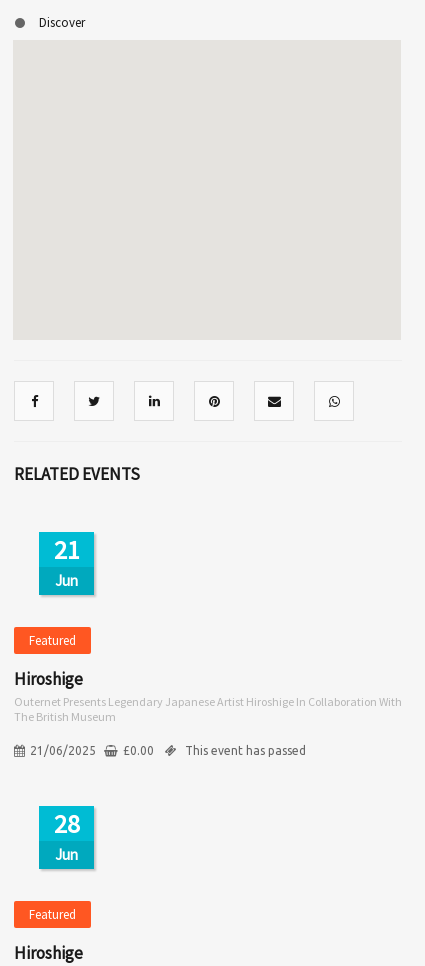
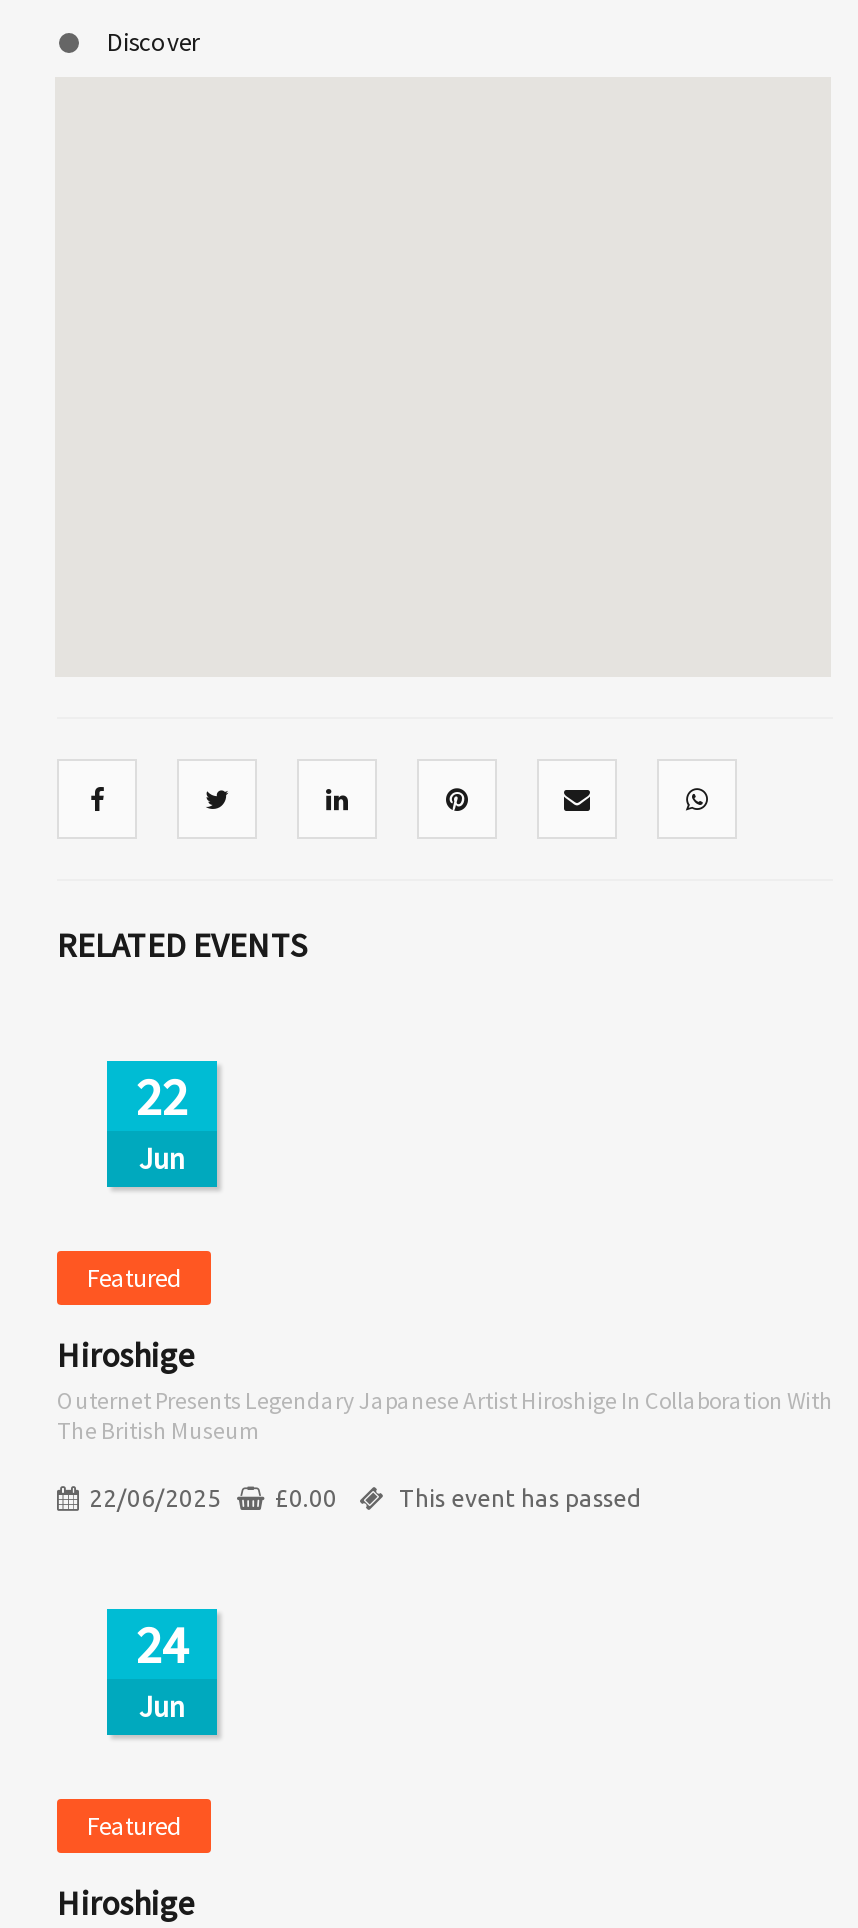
[53,533,79,566] 21 -> [136,1062,188,1128] 22
[30,744,96,757] 21/06/2025 -> [89,1484,221,1510] 22/06/2025
[53,807,79,840] 28 -> [136,1610,188,1676] 24

